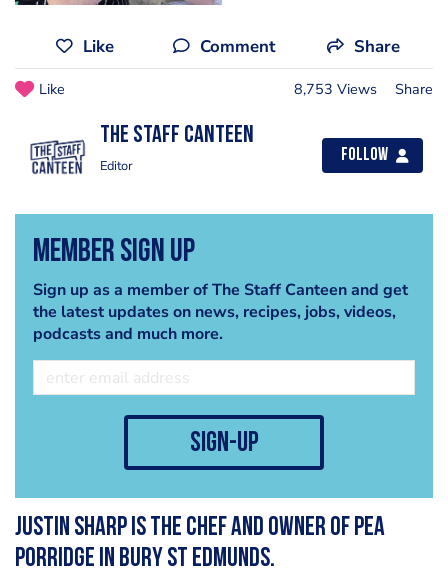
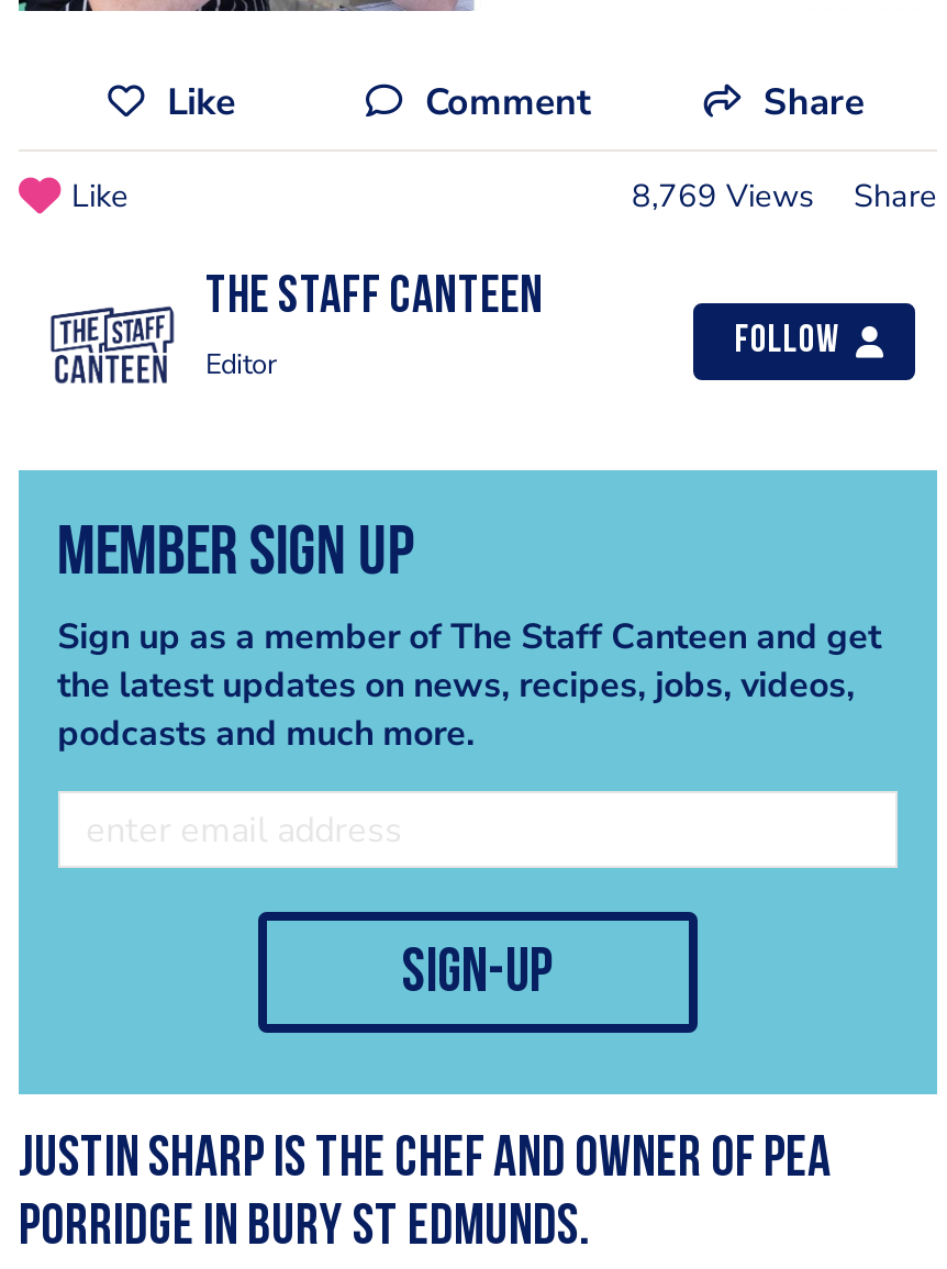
[294,79,433,99] 8,753 Views Share -> [632,174,937,218] 8,769 Views Share

